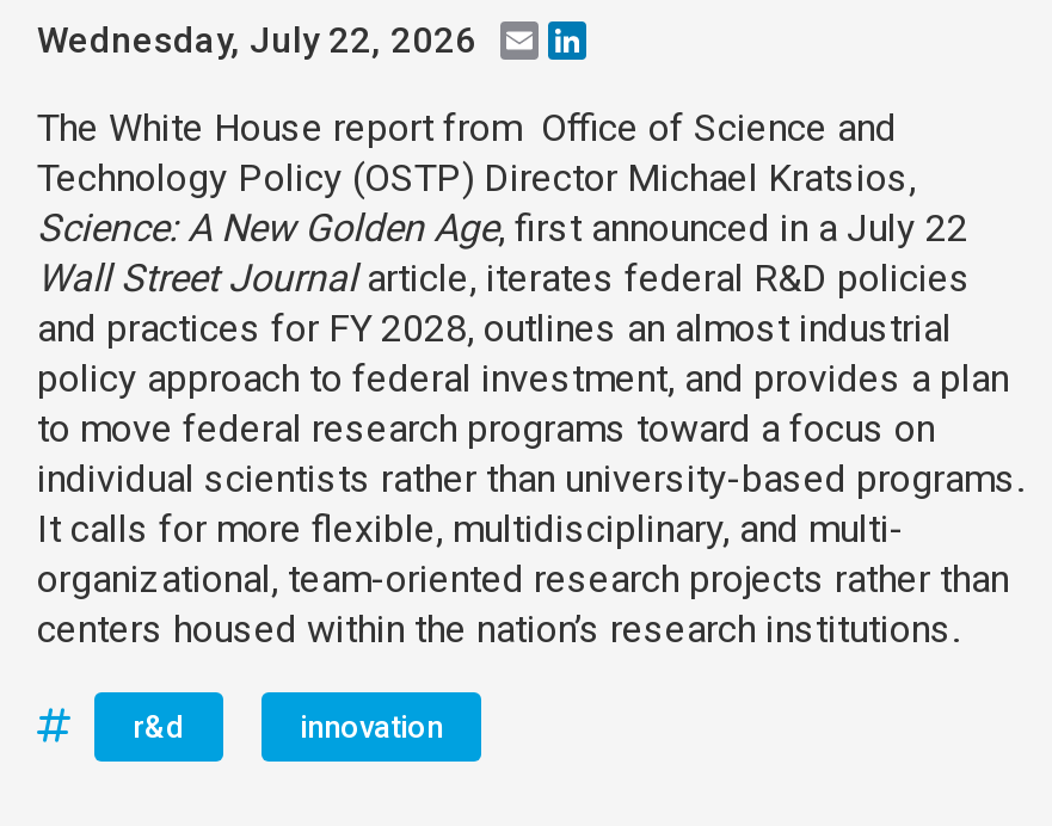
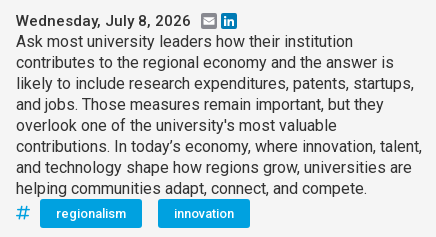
[37,20,476,63] Wednesday, July 22, 2026 -> [16,12,191,30] Wednesday, July 8, 2026
[37,106,1023,745] The White House report from Office of Science and | Technology Policy (OSTP) Director Michael Kratsios, | Science: A New Golden Age, first announced in a July 22 | Wall Street Journal article, iterates federal R&D policies | and practices for FY 2028, outlines an almost industrial | policy approach to federal investment, and provides a plan | to move federal research programs toward a focus on | individual scientists rather than university-based programs. | It calls for more flexible, multidisciplinary, and multi- | organizational, team-oriented research projects rather than | centers housed within the nation’s research institutions. | r&d -> [16,32,422,221] Ask most university leaders how their institution | contributes to the regional economy and the answer is | likely to include research expenditures, patents, startups, | and jobs. Those measures remain important, but they | overlook one of the university's most valuable | contributions. In today’s economy, where innovation, talent, | and technology shape how regions grow, universities are | helping communities adapt, connect, and compete. | regionalism

